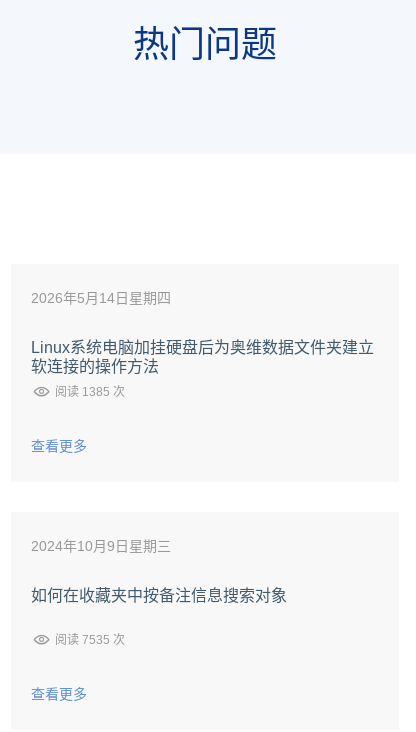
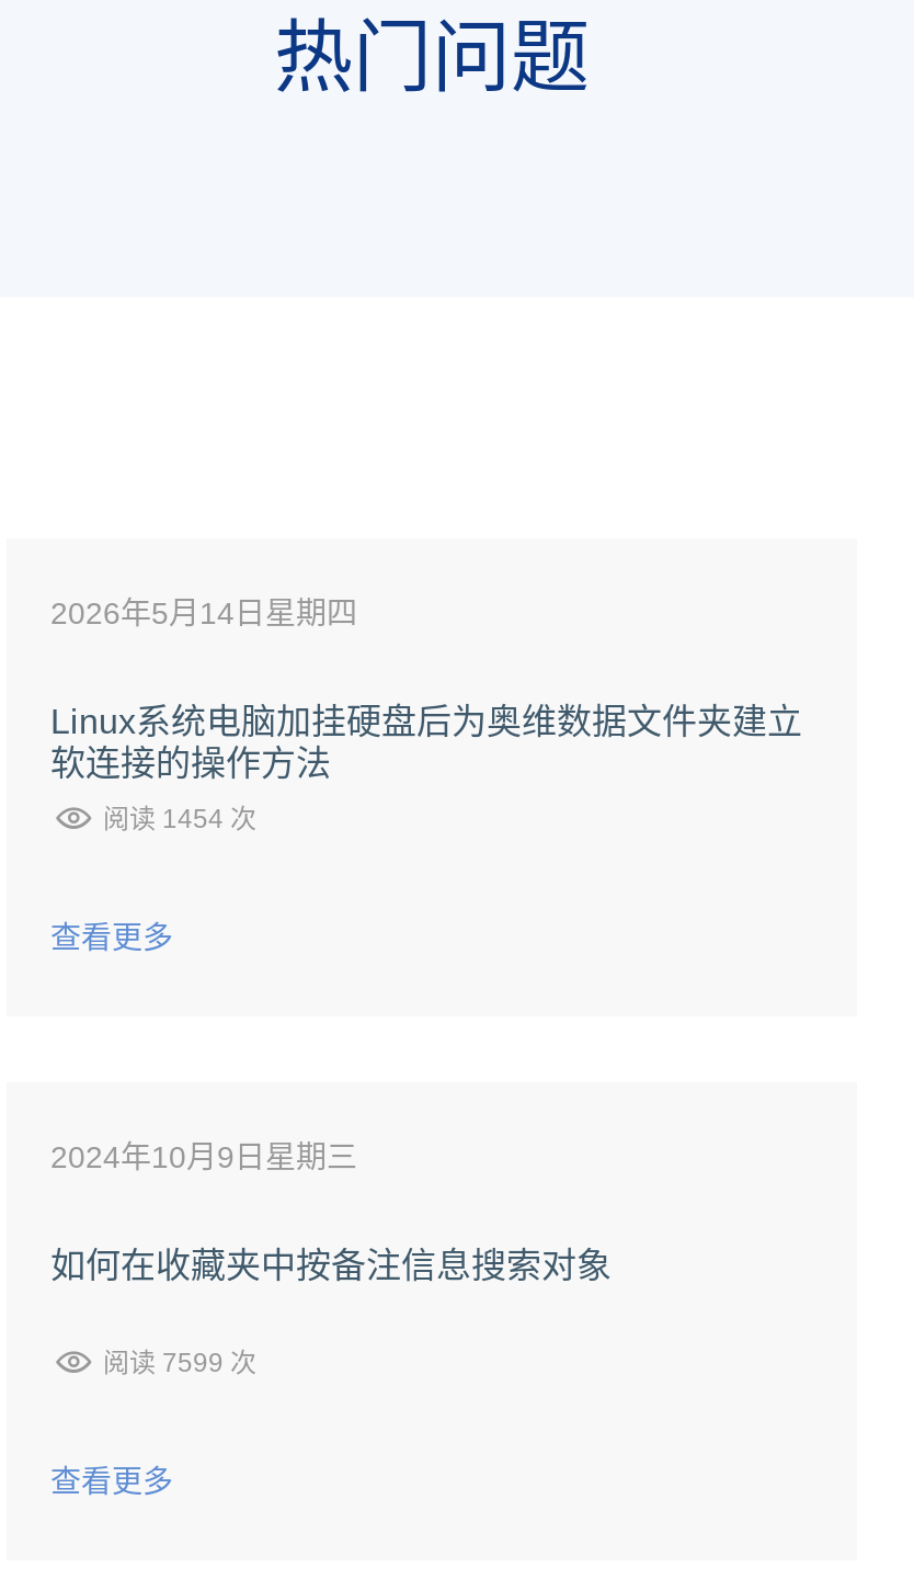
[55,384,125,398] 阅读 1385 次 -> [103,803,256,833] 阅读 1454 次
[55,632,125,646] 阅读 7535 次 -> [103,1347,256,1377] 阅读 7599 次

